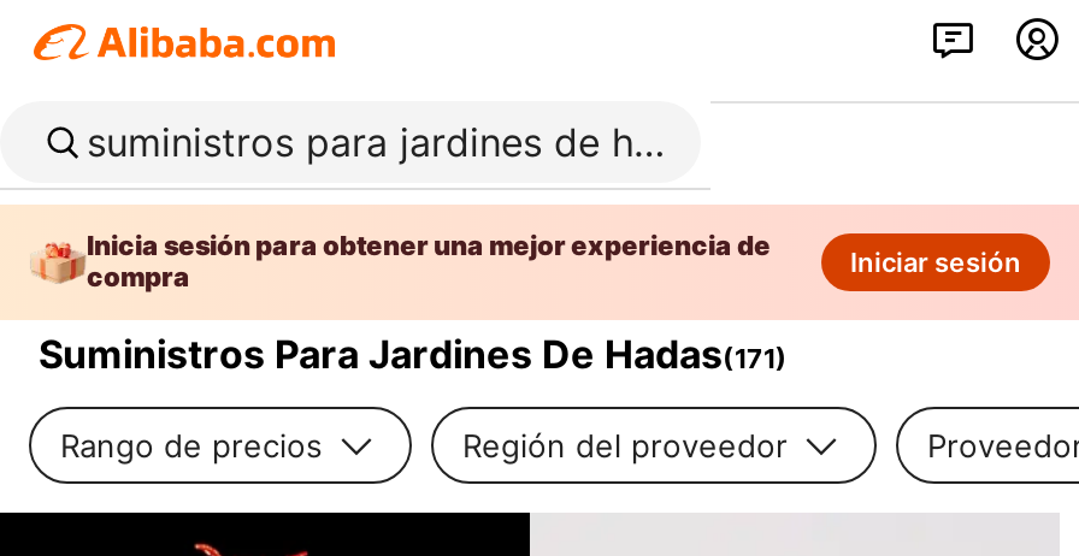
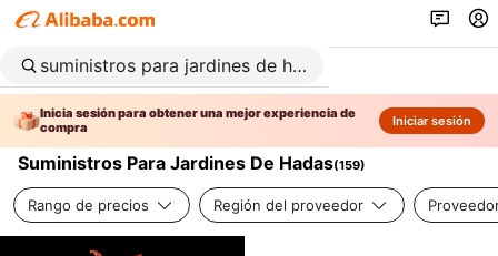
[39,330,788,378] Suministros Para Jardines De Hadas(171) -> [18,152,366,174] Suministros Para Jardines De Hadas(159)

